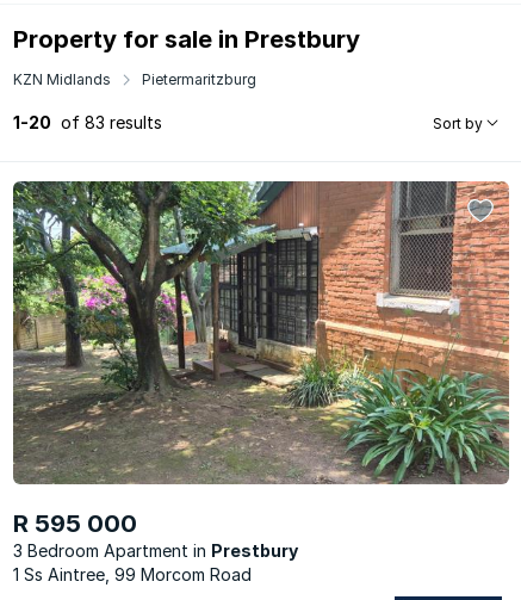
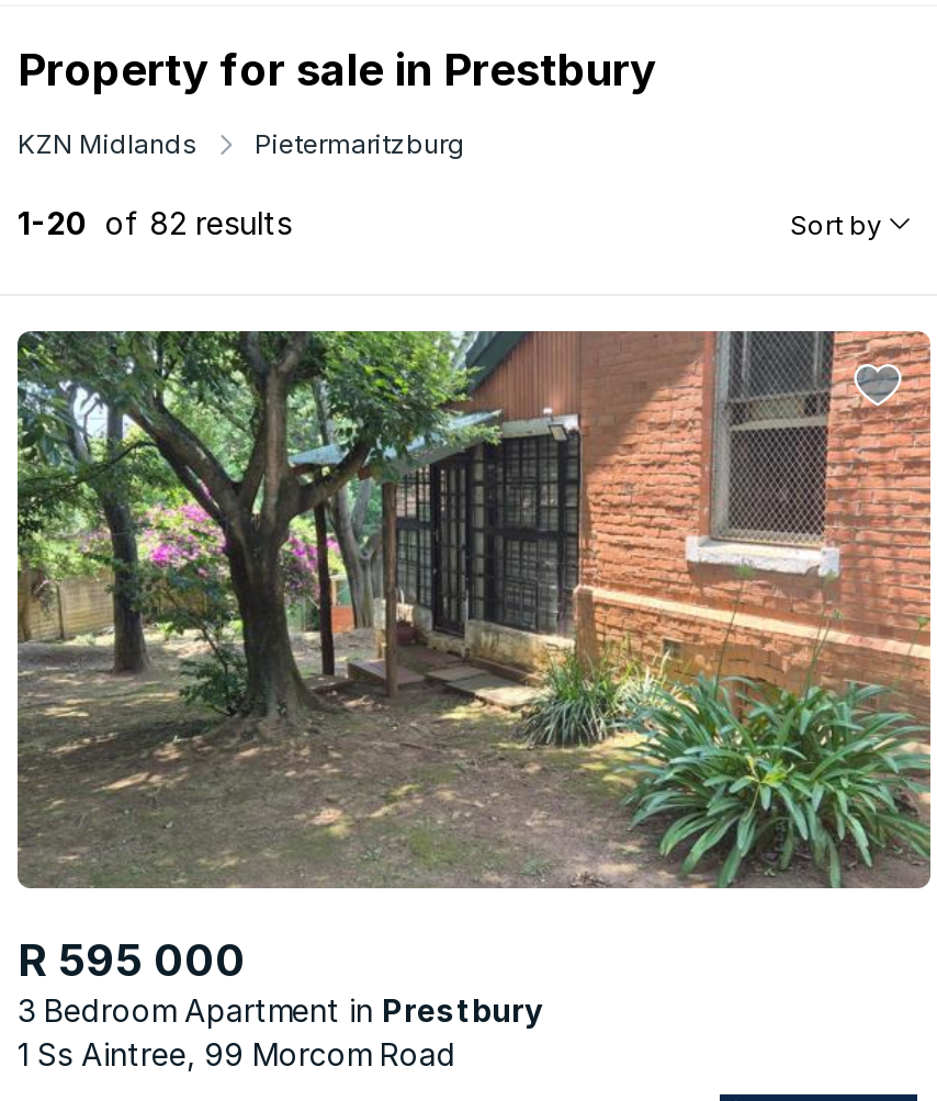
[13,113,162,133] 1-20 of 83 results -> [18,205,292,242] 1-20 of 82 results

